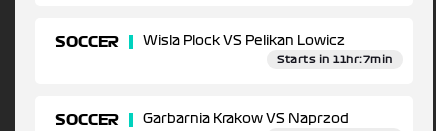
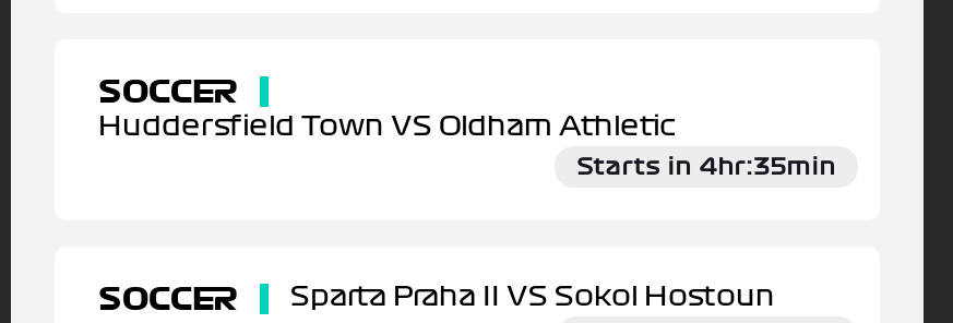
[143,35,345,47] Wisla Plock VS Pelikan Lowicz -> [98,113,677,140] Huddersfield Town VS Oldham Athletic
[277,54,393,65] Starts in 11hr:7min -> [577,155,836,179] Starts in 4hr:35min
[143,113,349,125] Garbarnia Krakow VS Naprzod -> [290,284,775,310] Sparta Praha II VS Sokol Hostoun

